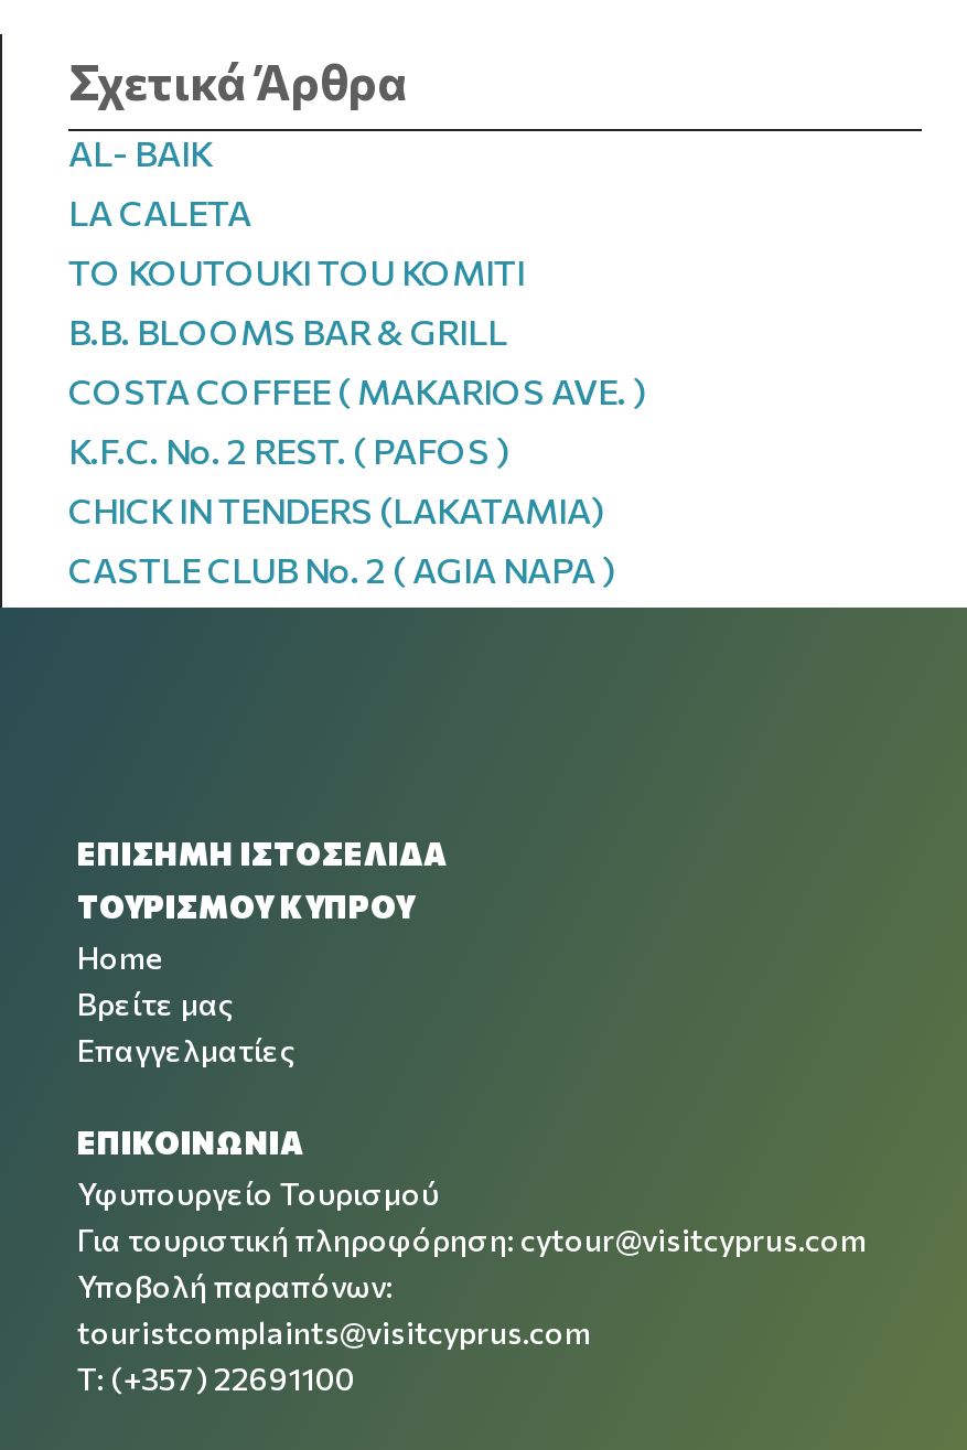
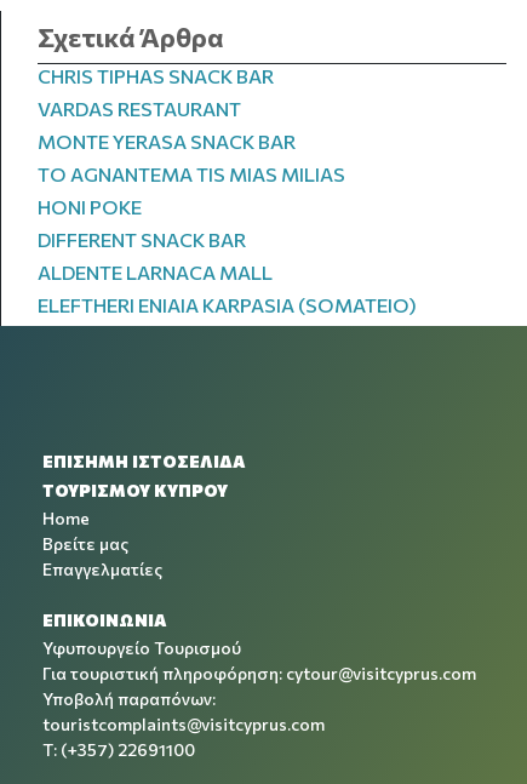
[68,131,648,590] AL- BAIK | LA CALETA | TO KOUTOUKI TOU KOMITI | B.B. BLOOMS BAR & GRILL | COSTA COFFEE ( MAKARIOS AVE. ) | K.F.C. No. 2 REST. ( PAFOS ) | CHICK IN TENDERS (LAKATAMIA) | CASTLE CLUB Νο. 2 ( AGIA NAPA ) -> [38,64,417,316] CHRIS TIPHAS SNACK BAR | VARDAS RESTAURANT | MONTE YERASA SNACK BAR | TO AGNANTEMA TIS MIAS MILIAS | HONI POKE | DIFFERENT SNACK BAR | ALDENTE LARNACA MALL | ELEFTHERI ENIAIA KARPASIA (SOMATEIO)

